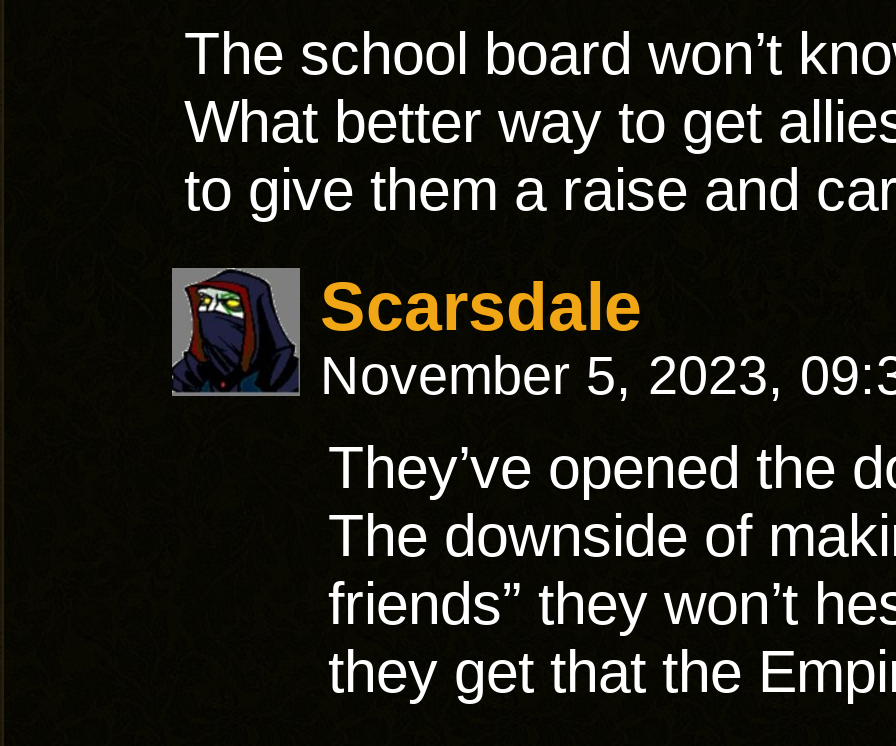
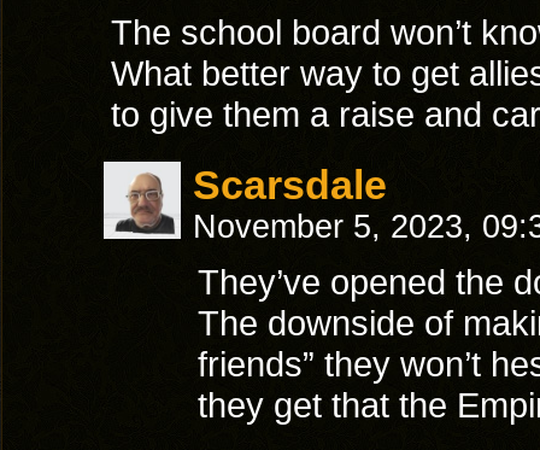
[172,270,300,398] [image] -> [102,162,182,239] [image]

